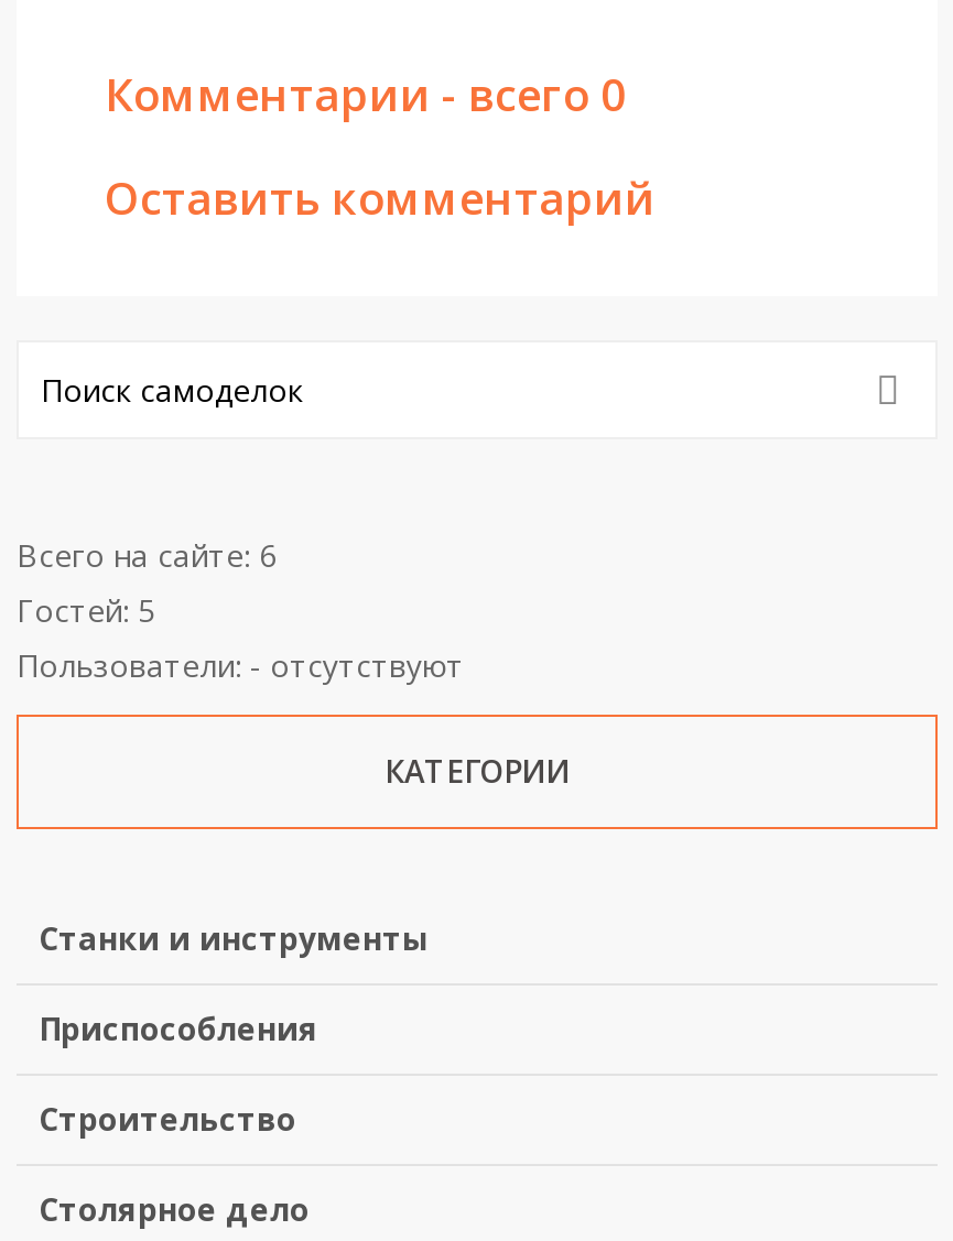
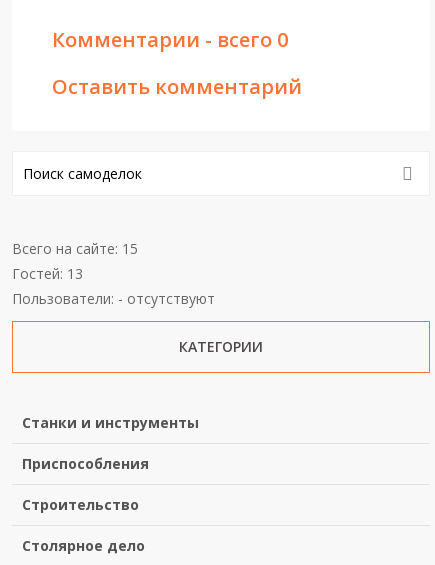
[17,533,277,575] Всего на сайте: 6 -> [12,239,138,258] Всего на сайте: 15
[17,588,155,630] Гостей: 5 -> [12,264,83,283] Гостей: 13

